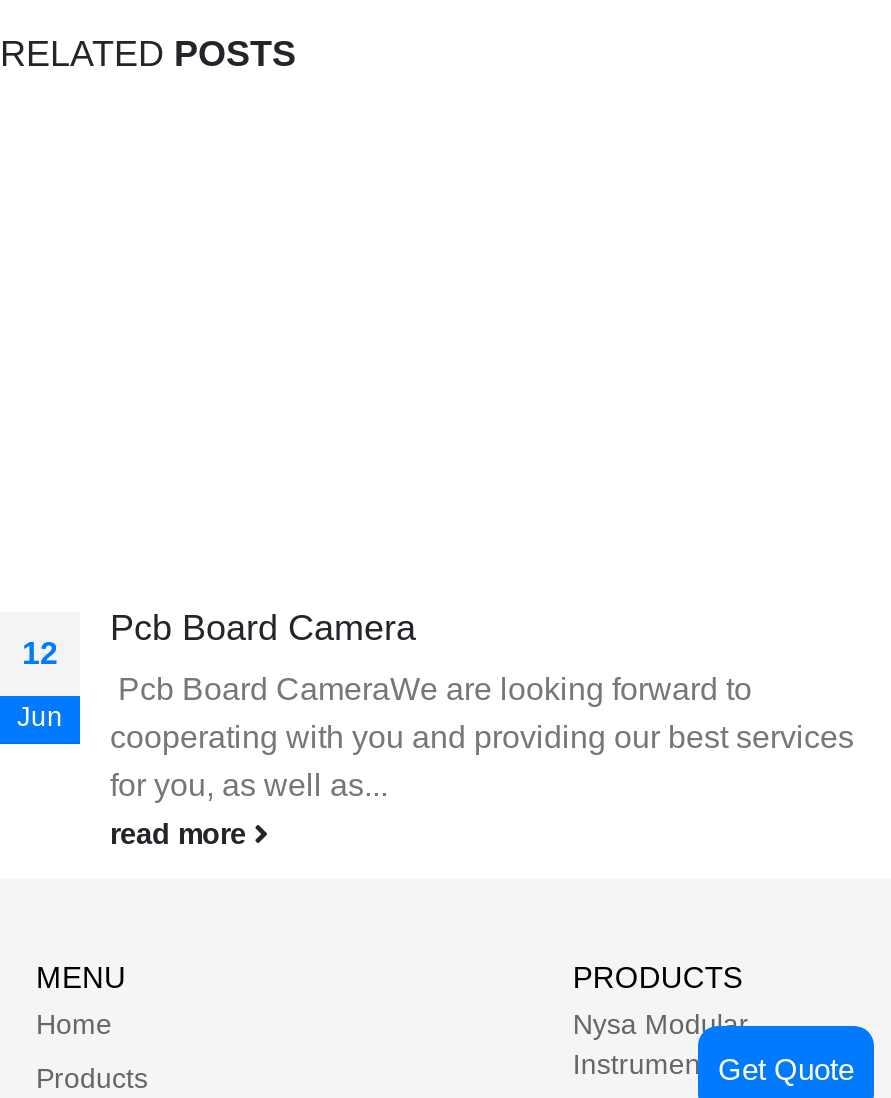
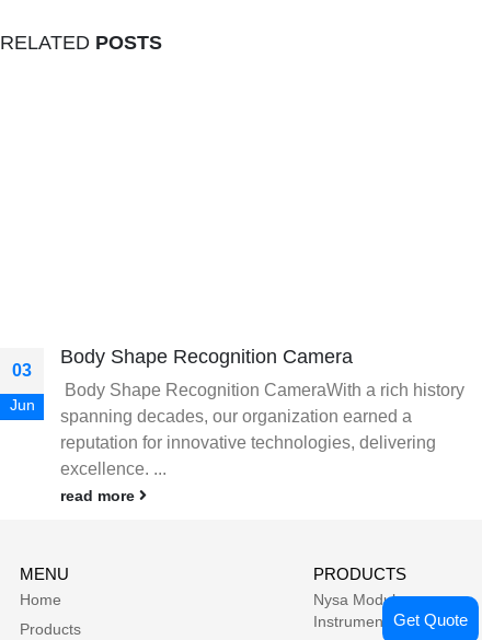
[110,608,416,648] Pcb Board Camera -> [60,346,353,368] Body Shape Recognition Camera
[22,636,58,670] 12 -> [12,361,32,380] 03
[110,672,854,802] Pcb Board CameraWe are looking forward to | cooperating with you and providing our best services | for you, as well as... -> [60,381,464,478] Body Shape Recognition CameraWith a rich history | spanning decades, our organization earned a | reputation for innovative technologies, delivering | excellence. ...

